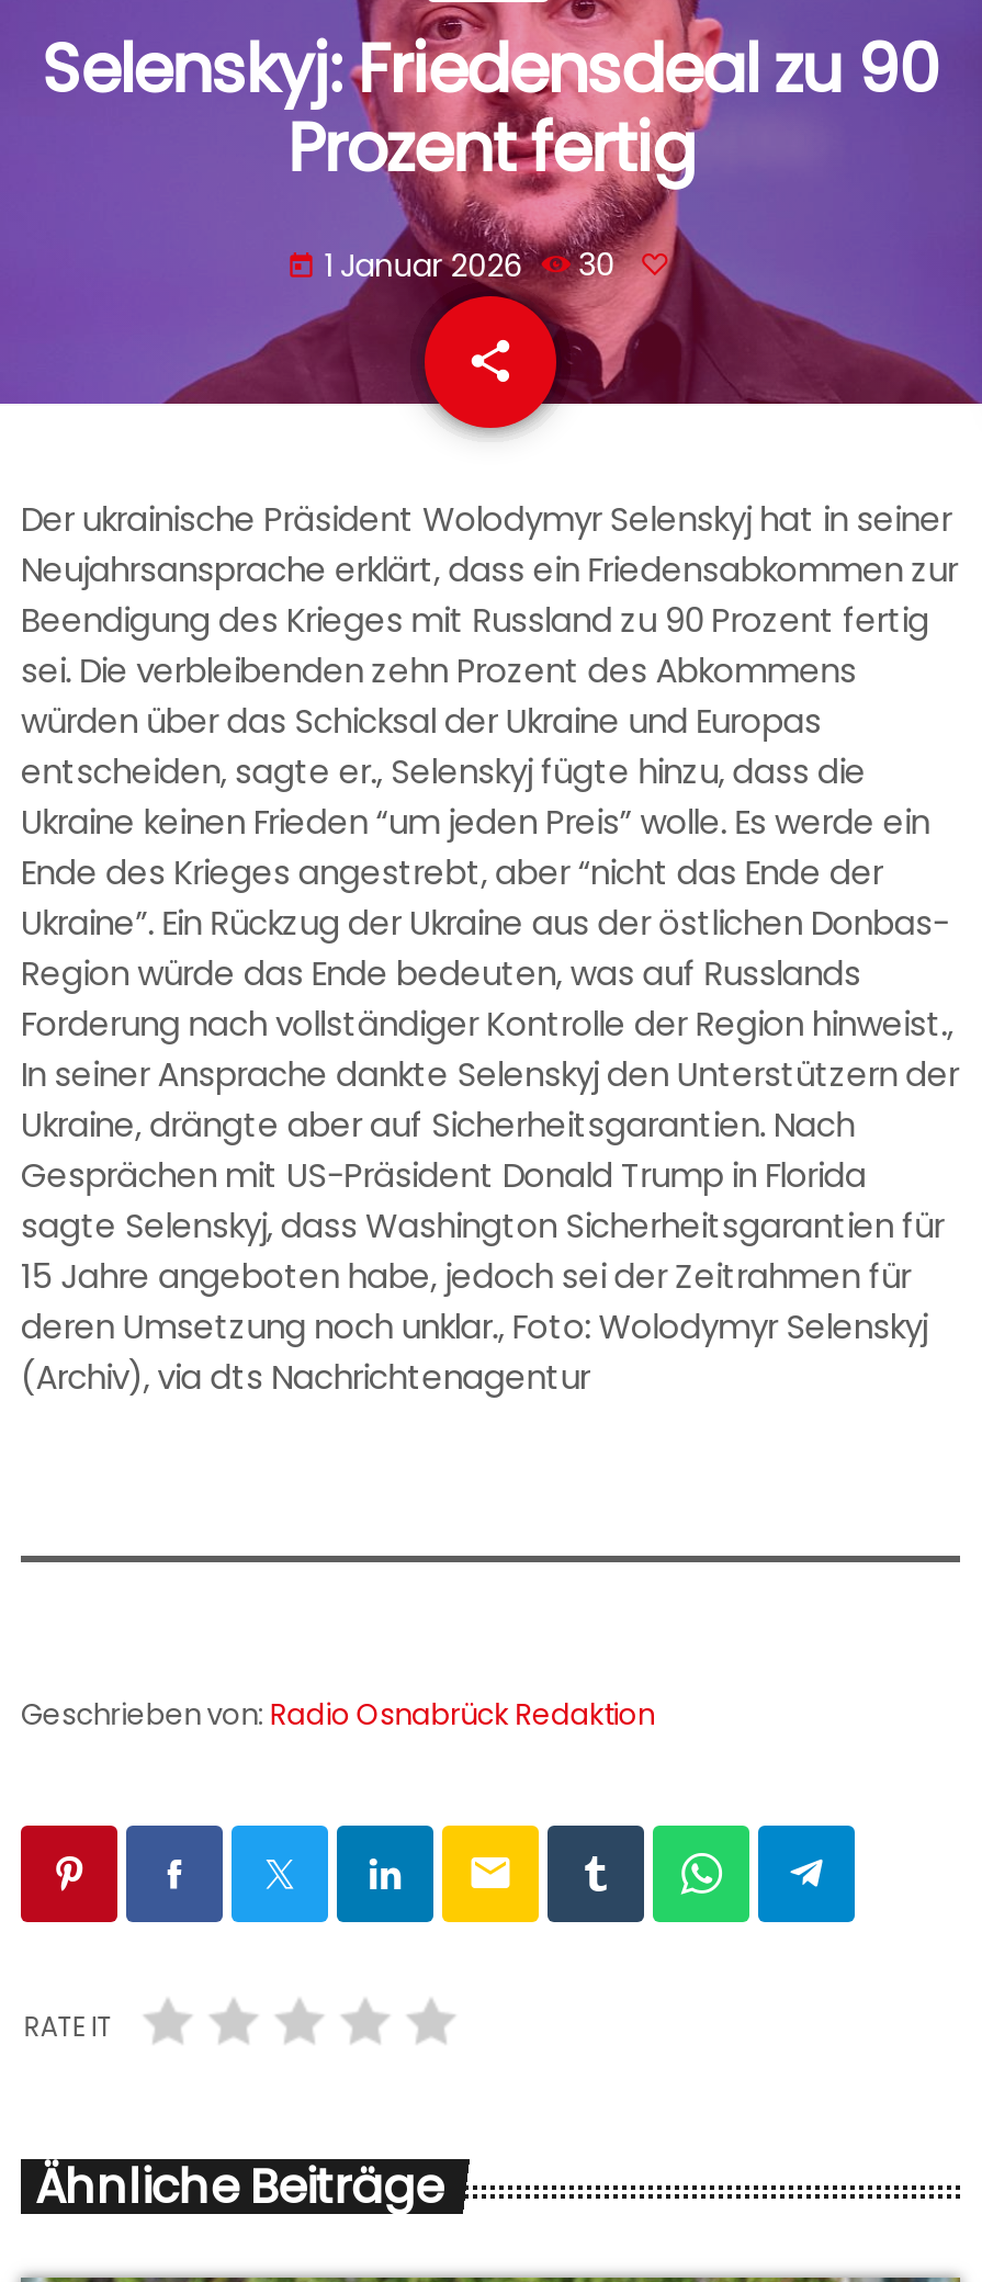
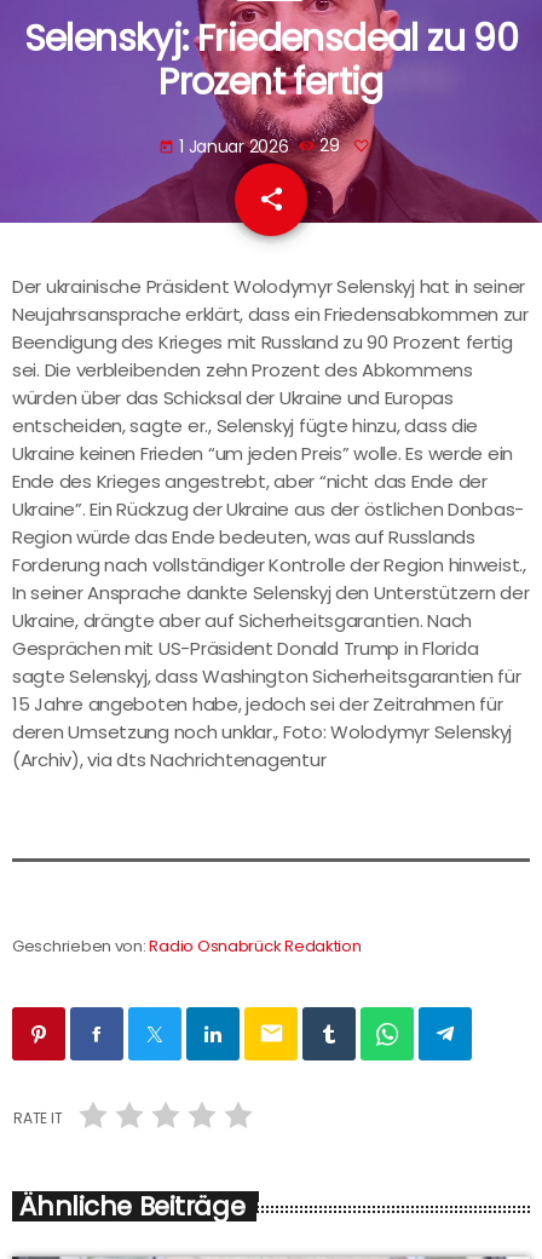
[578,243,623,287] 30 -> [319,134,344,158] 29

